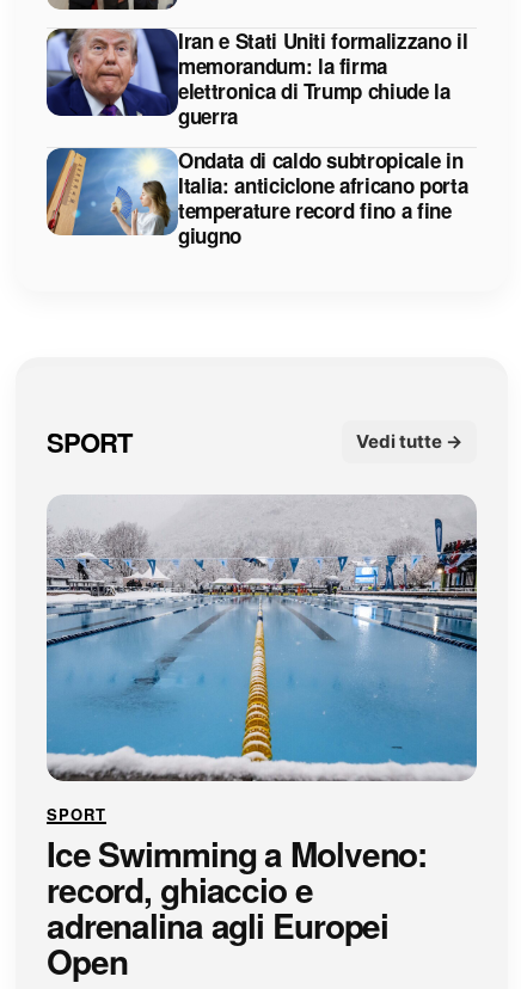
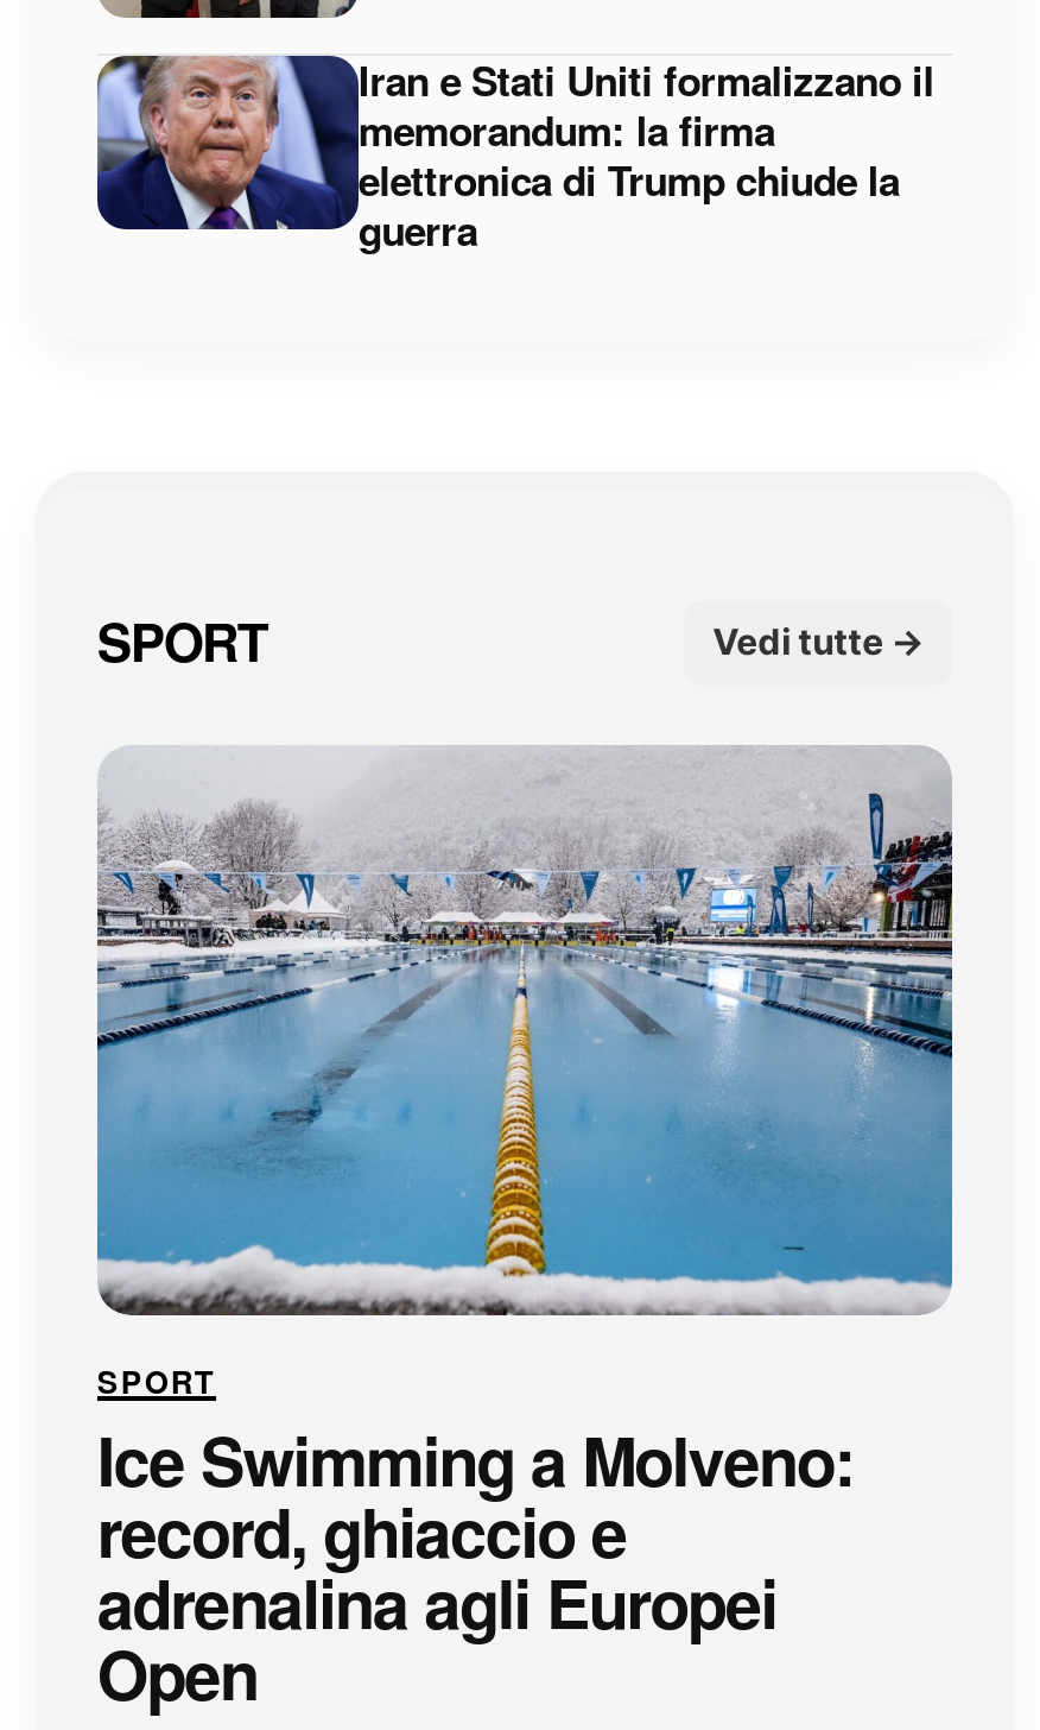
[45,145,468,249] [image] | Ondata di caldo subtropicale in | Italia: anticiclone africano porta | temperature record fino a fine | giugno -> none

